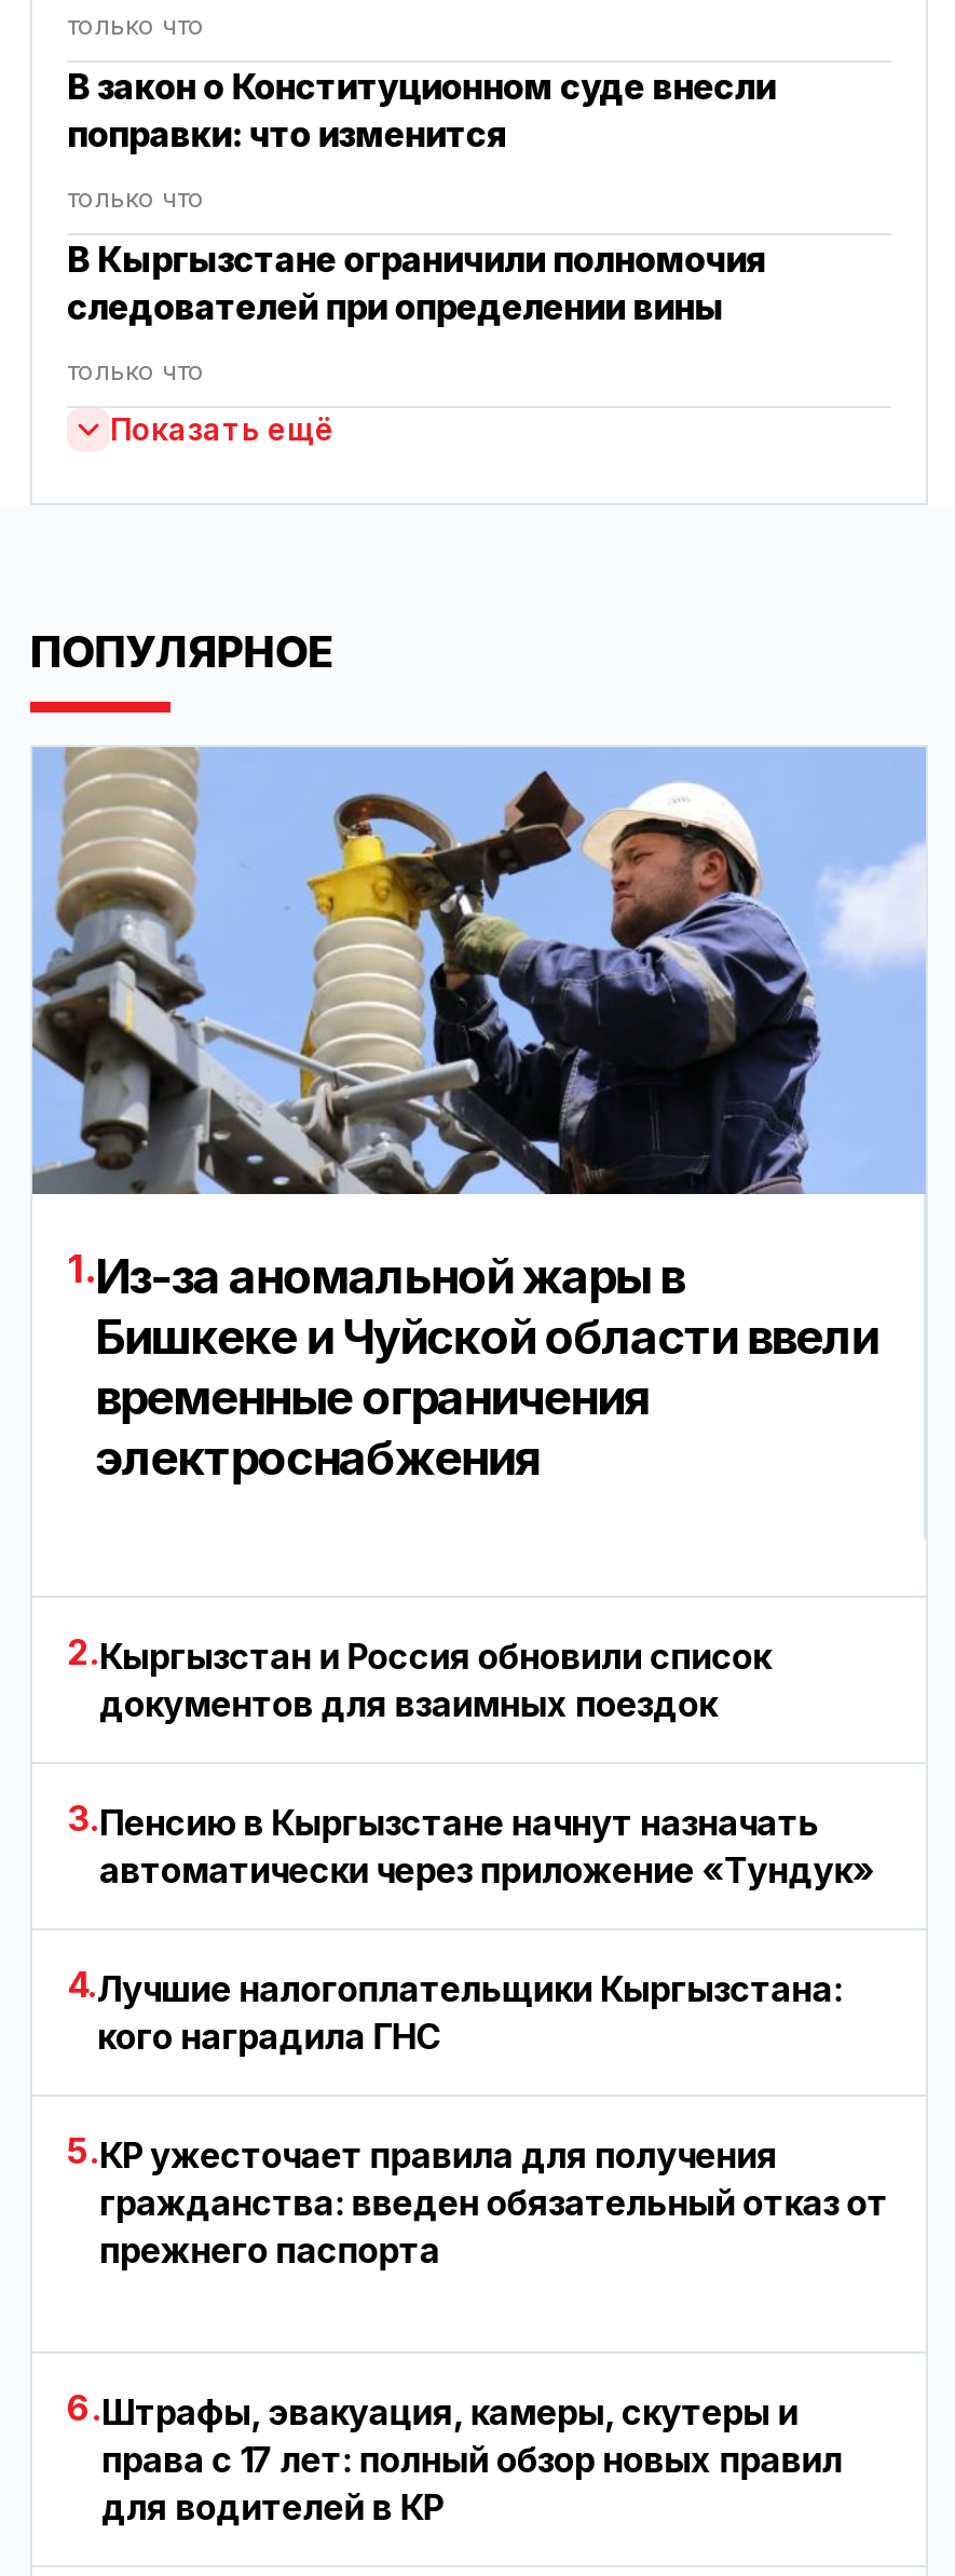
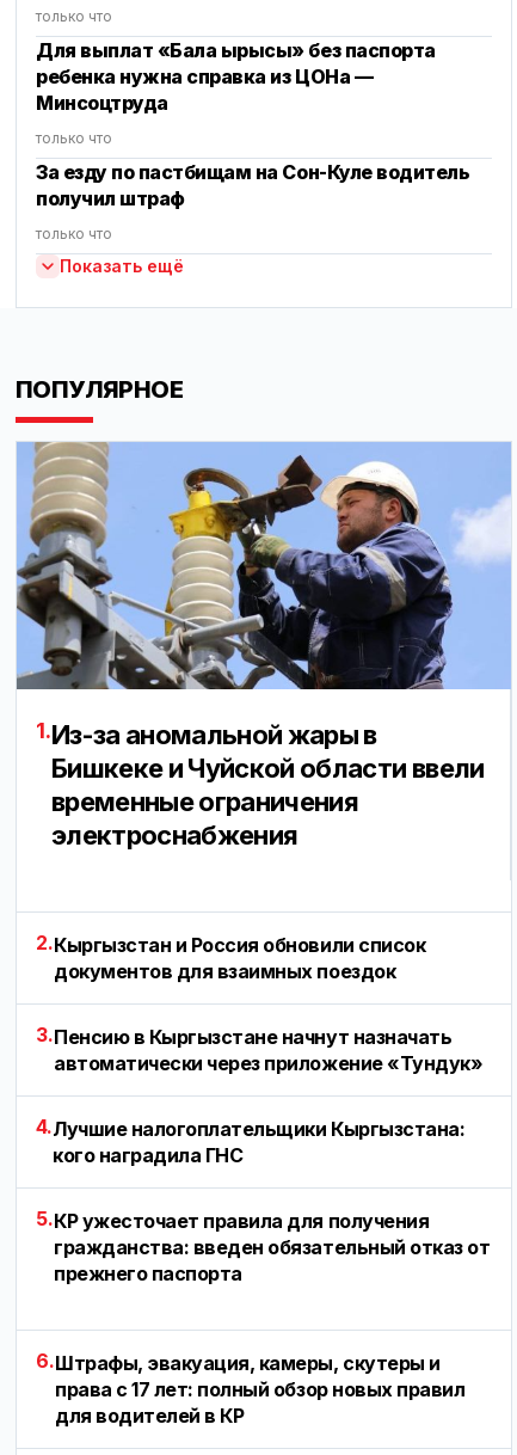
[67,66,775,156] В закон о Конституционном суде внесли | поправки: что изменится -> [36,39,435,115] Для выплат «Бала ырысы» без паспорта | ребенка нужна справка из ЦОНа — | Минсоцтруда
[67,238,767,329] В Кыргызстане ограничили полномочия | следователей при определении вины -> [36,161,470,211] За езду по пастбищам на Сон-Куле водитель | получил штраф

